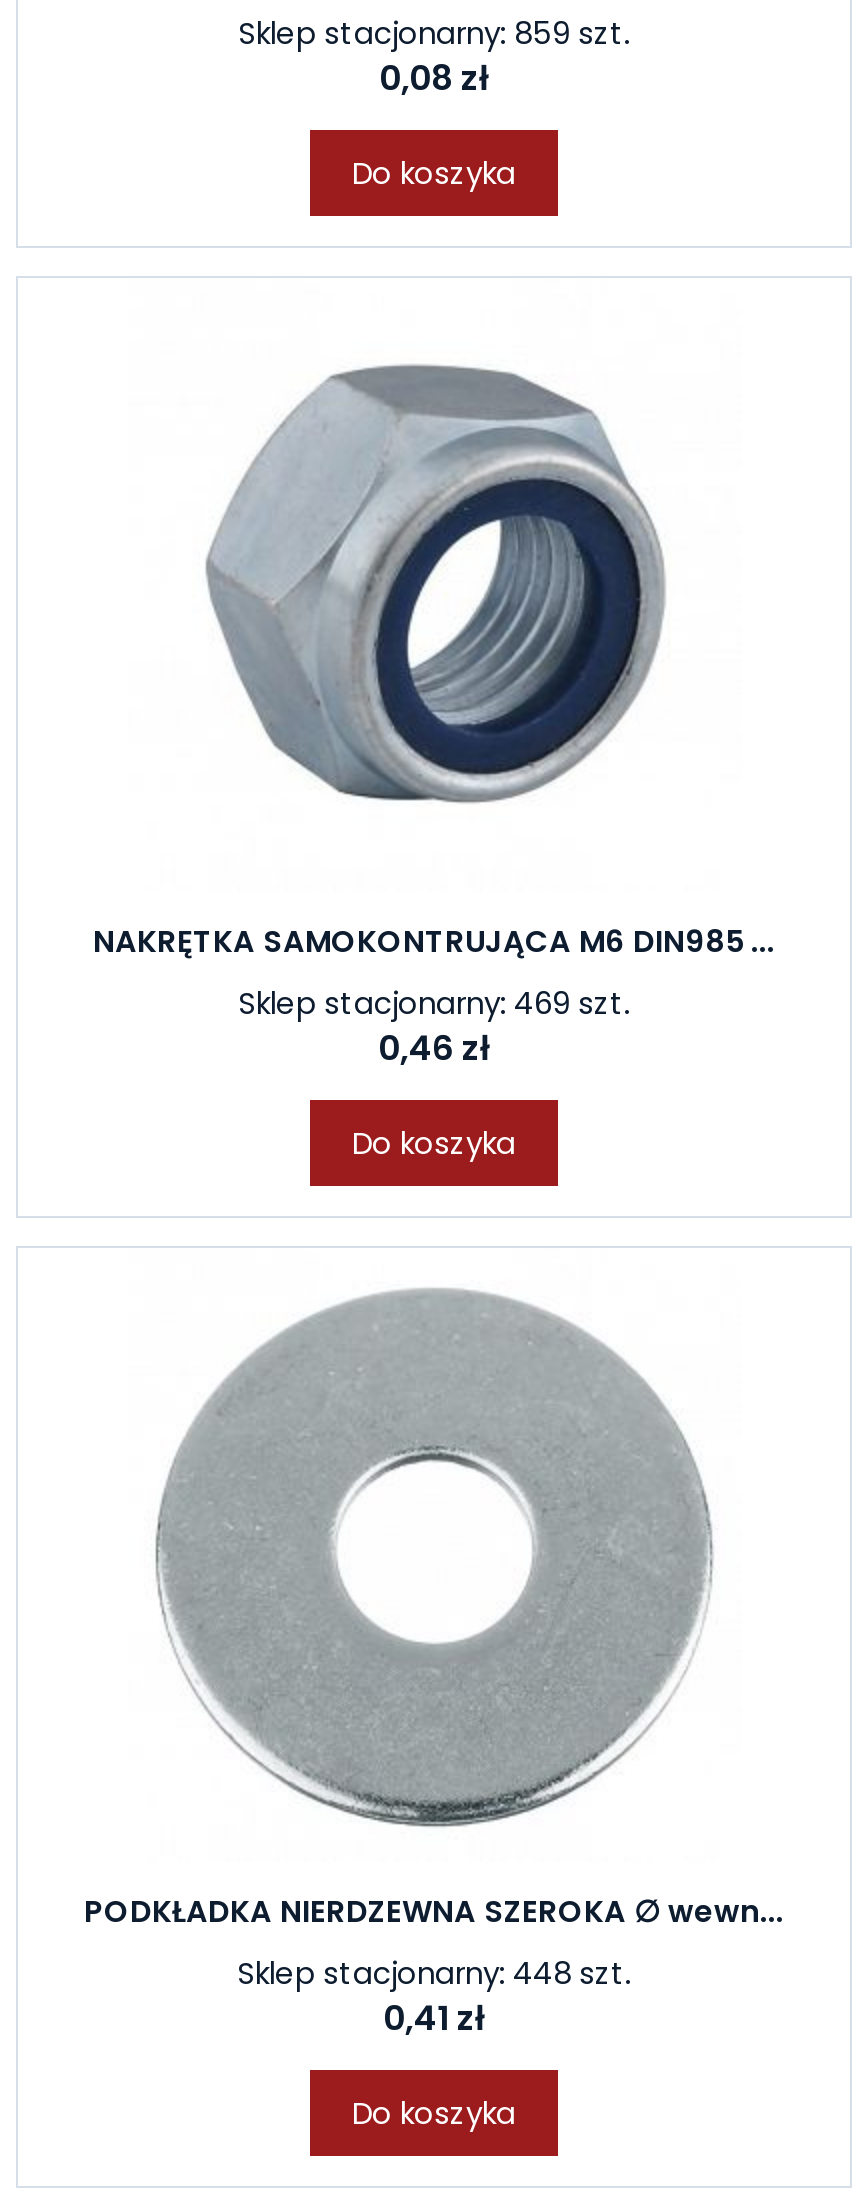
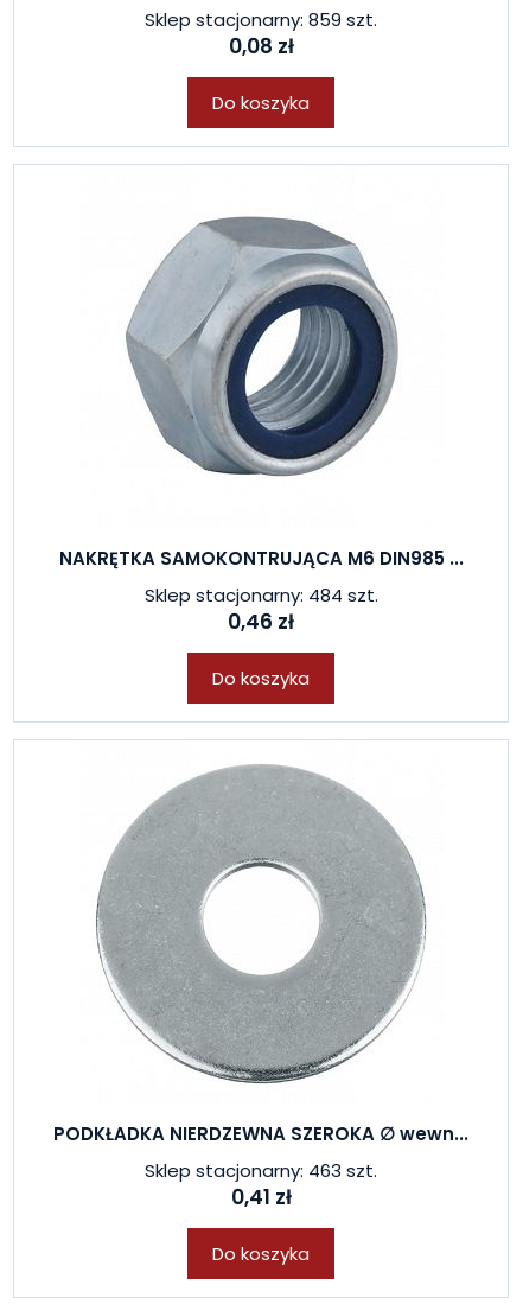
[238,982,630,1024] Sklep stacjonarny: 469 szt. -> [144,583,378,608] Sklep stacjonarny: 484 szt.
[237,1952,631,1994] Sklep stacjonarny: 448 szt. -> [145,1158,377,1183] Sklep stacjonarny: 463 szt.

